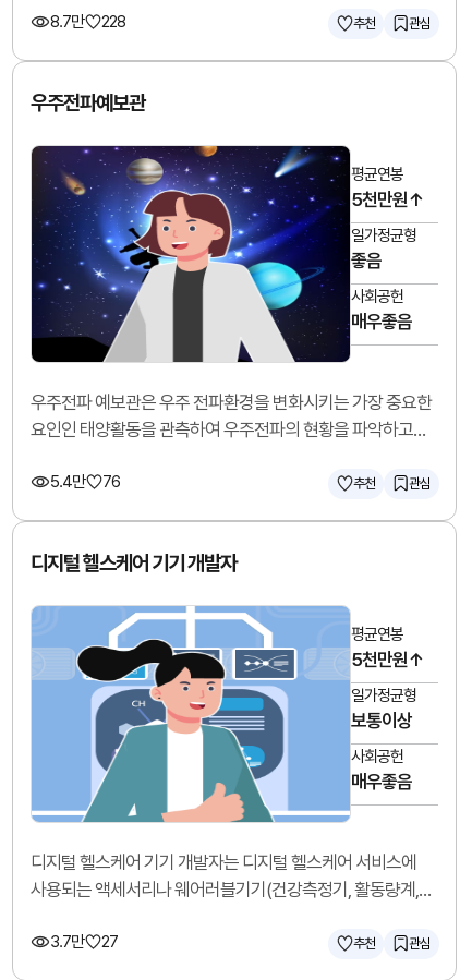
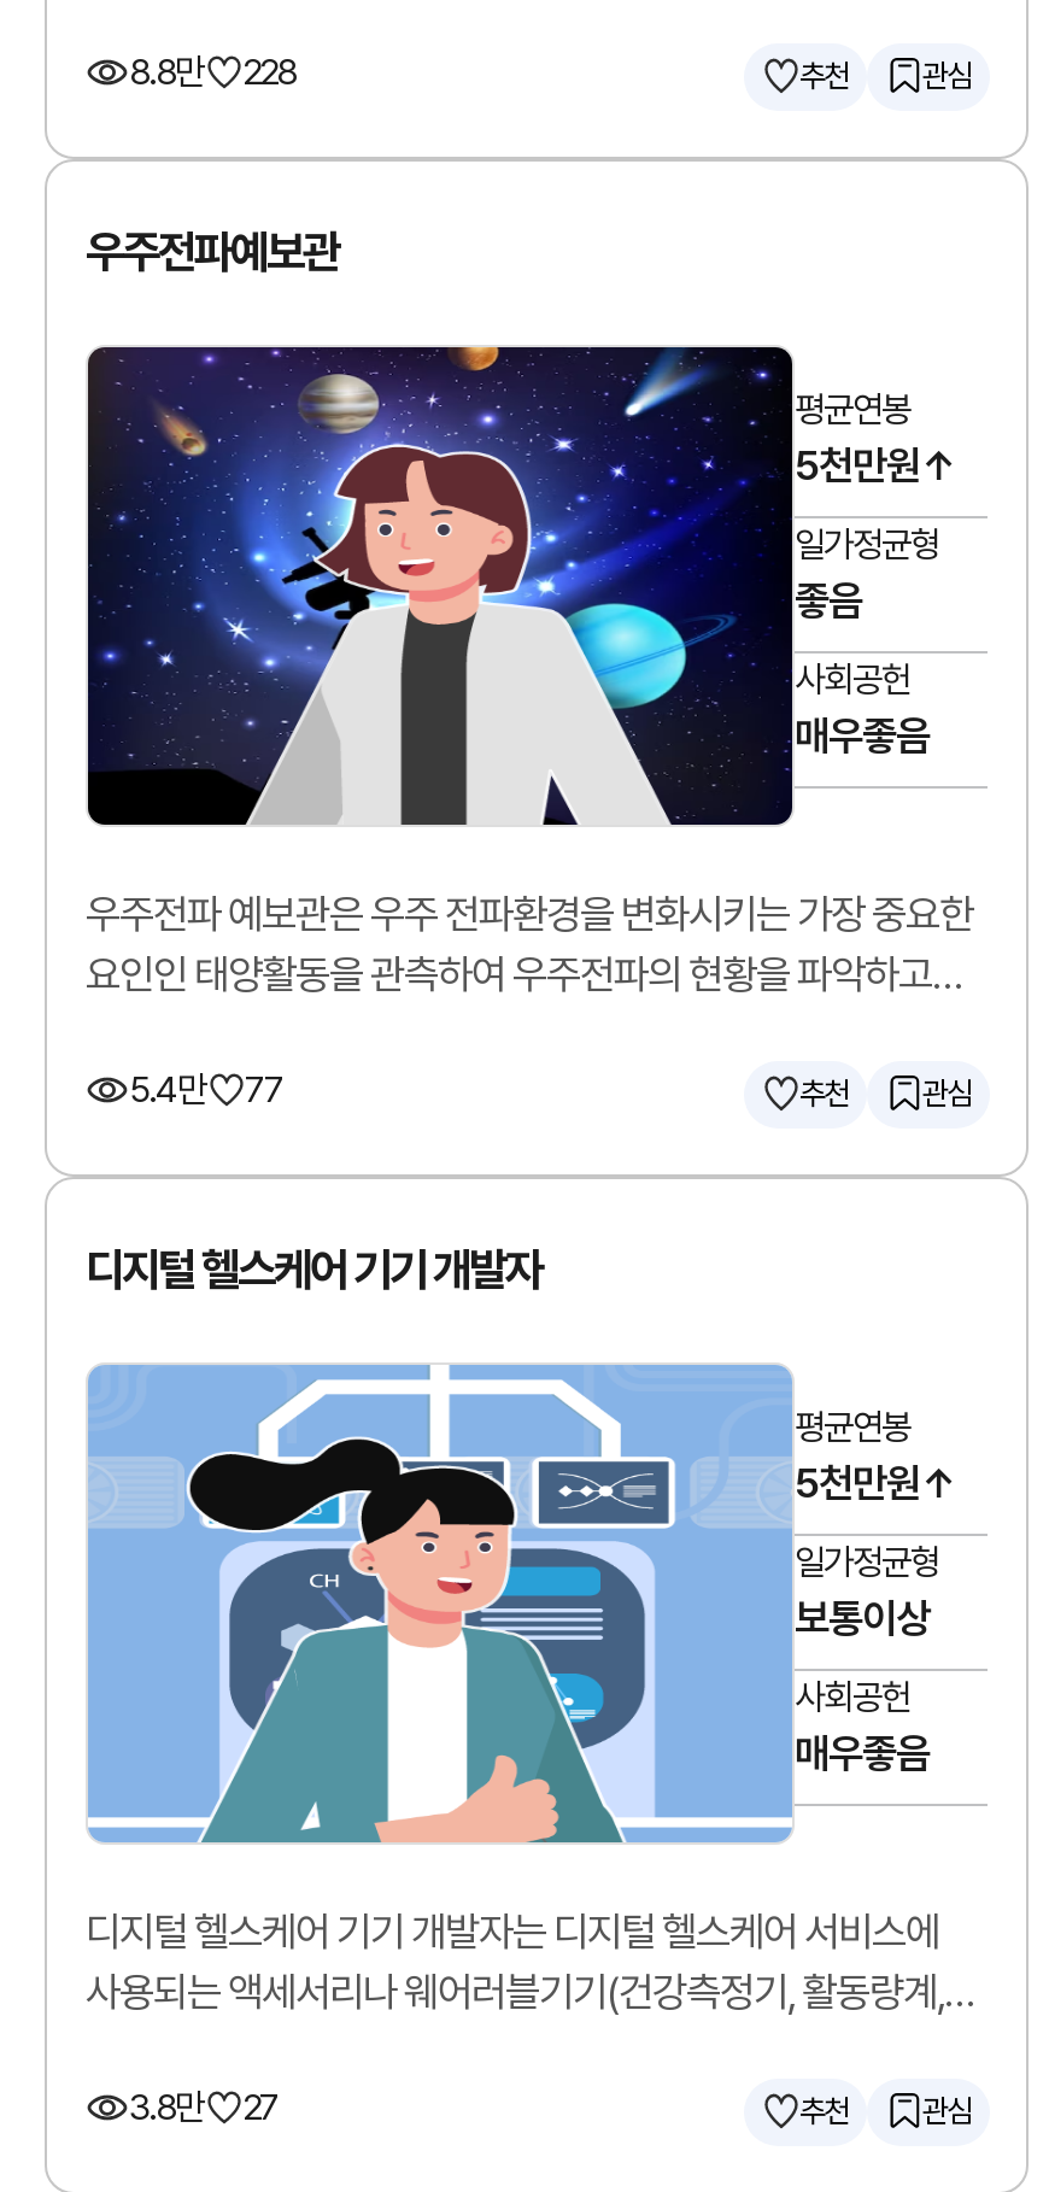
[50,12,125,32] 8.7만 228 -> [129,51,295,94] 8.8만 228
[50,472,120,492] 5.4만 76 -> [129,1068,283,1112] 5.4만 77
[50,932,118,952] 3.7만 27 -> [129,2086,279,2129] 3.8만 27

